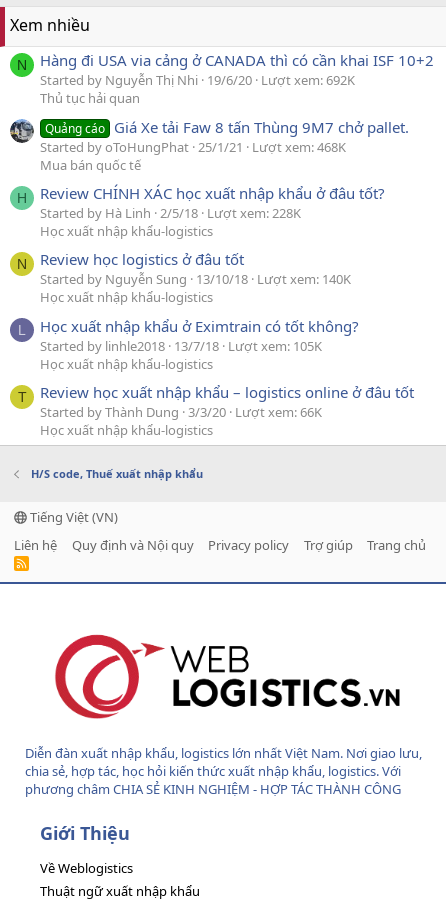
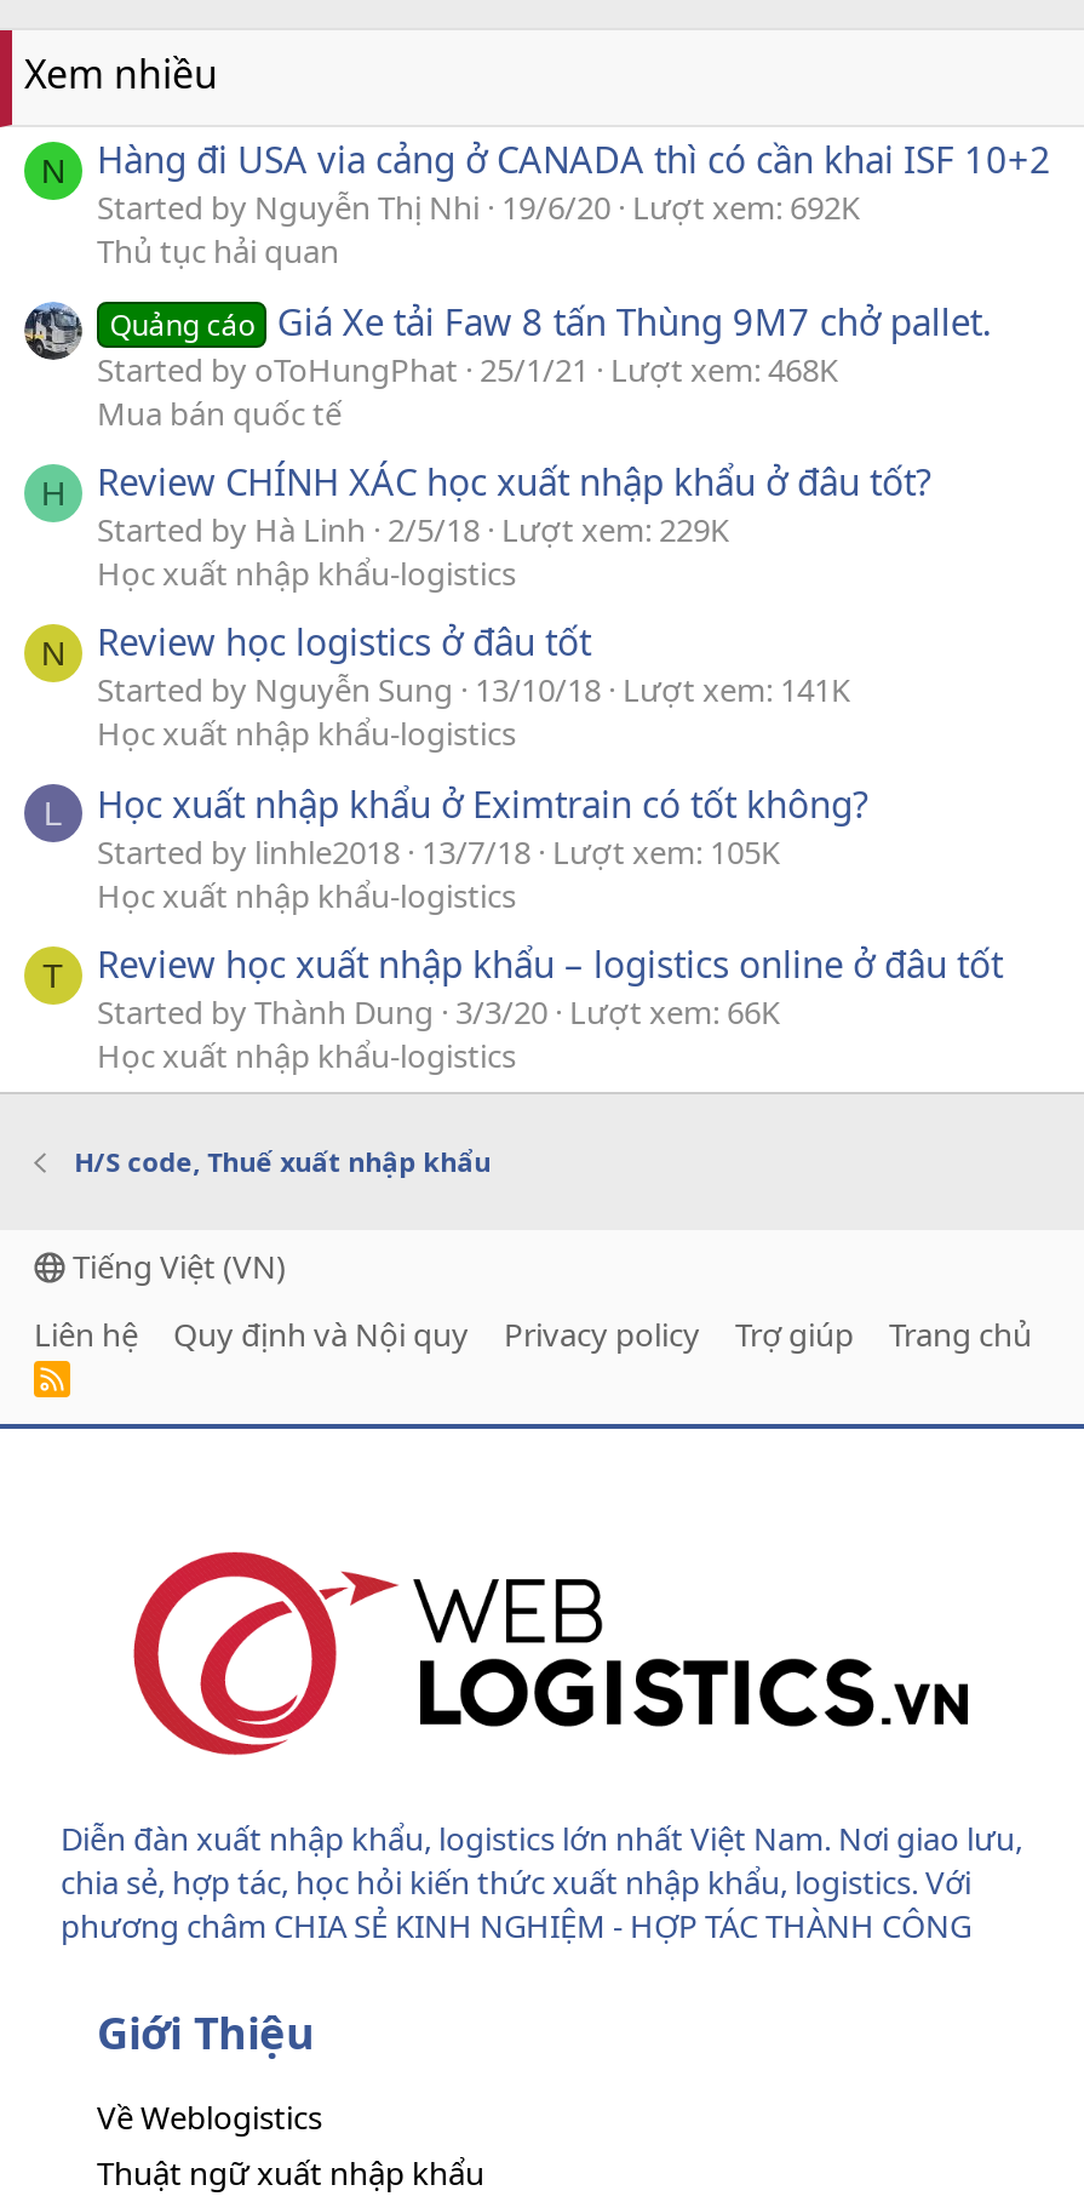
[40,204,301,222] Started by Hà Linh 2/5/18 Lượt xem: 228K -> [97,508,729,551] Started by Hà Linh 2/5/18 Lượt xem: 229K
[40,270,351,288] Started by Nguyễn Sung 13/10/18 Lượt xem: 140K -> [97,668,850,712] Started by Nguyễn Sung 13/10/18 Lượt xem: 141K

